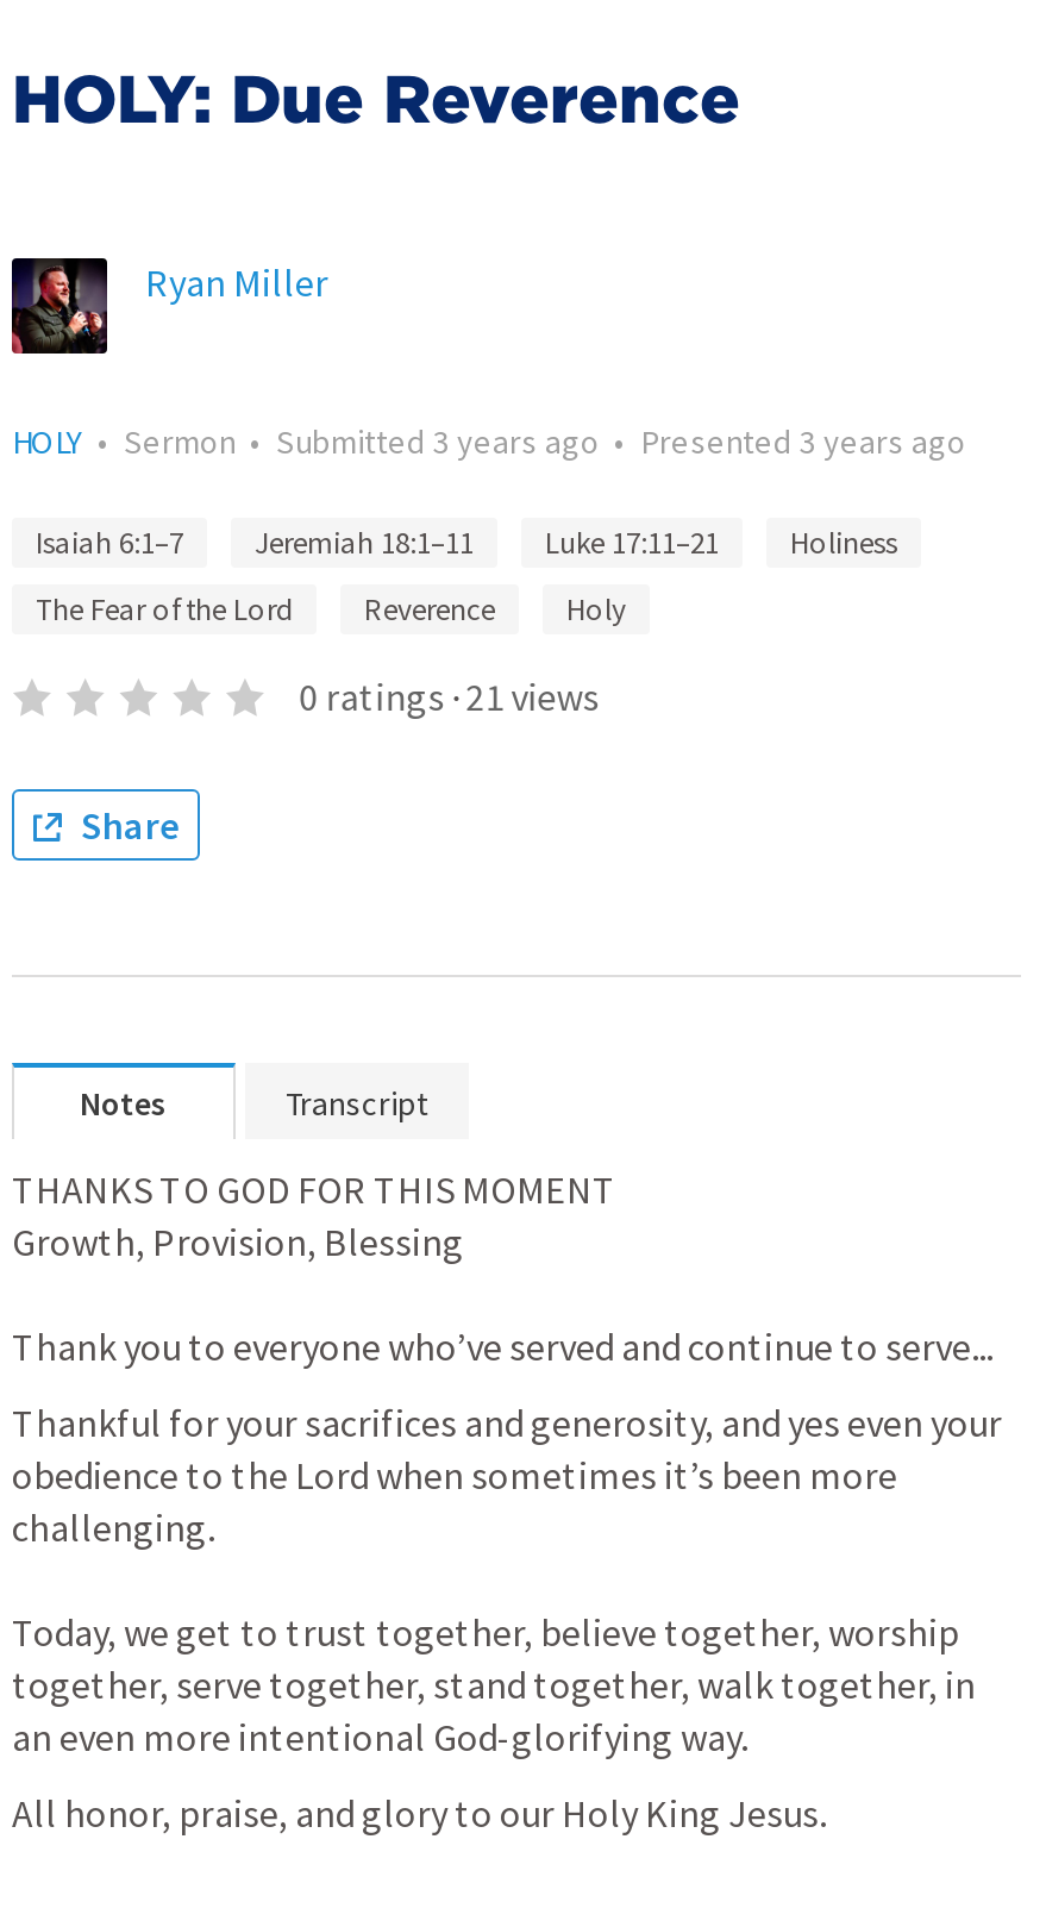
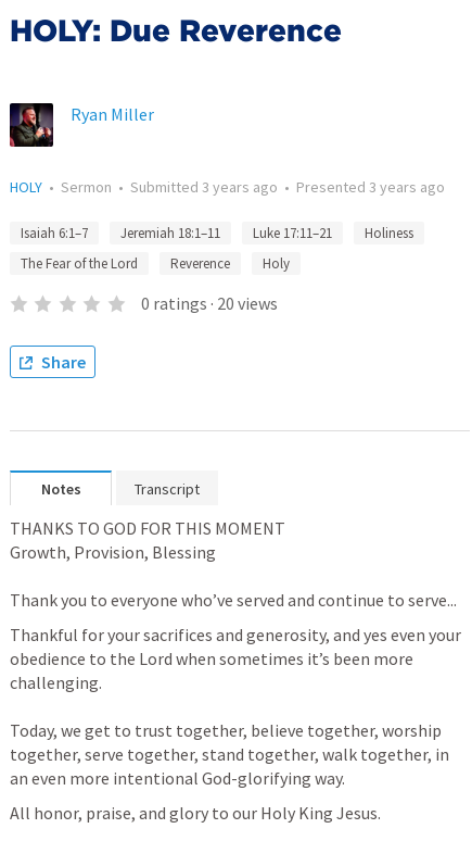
[299,673,599,720] 0 ratings · 21 views -> [141,292,277,314] 0 ratings · 20 views

